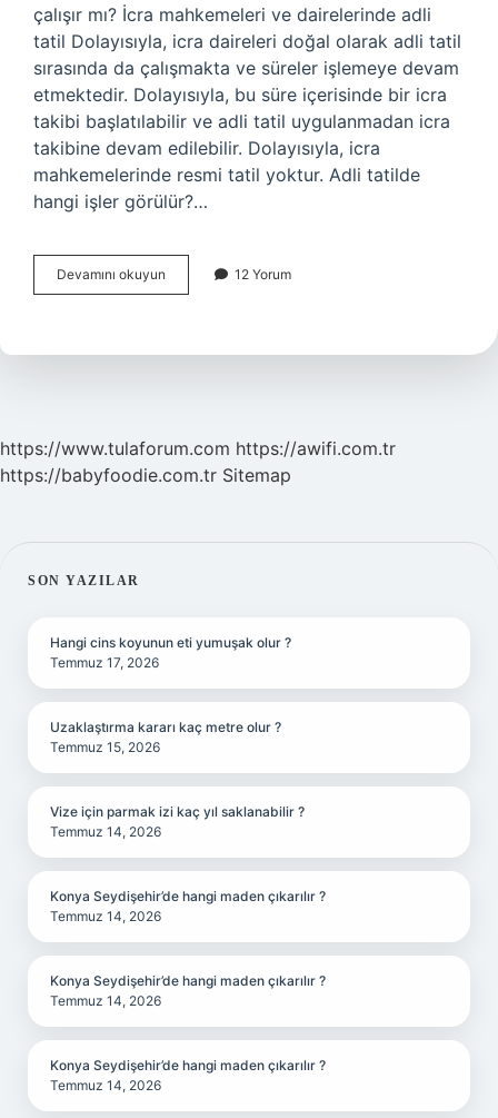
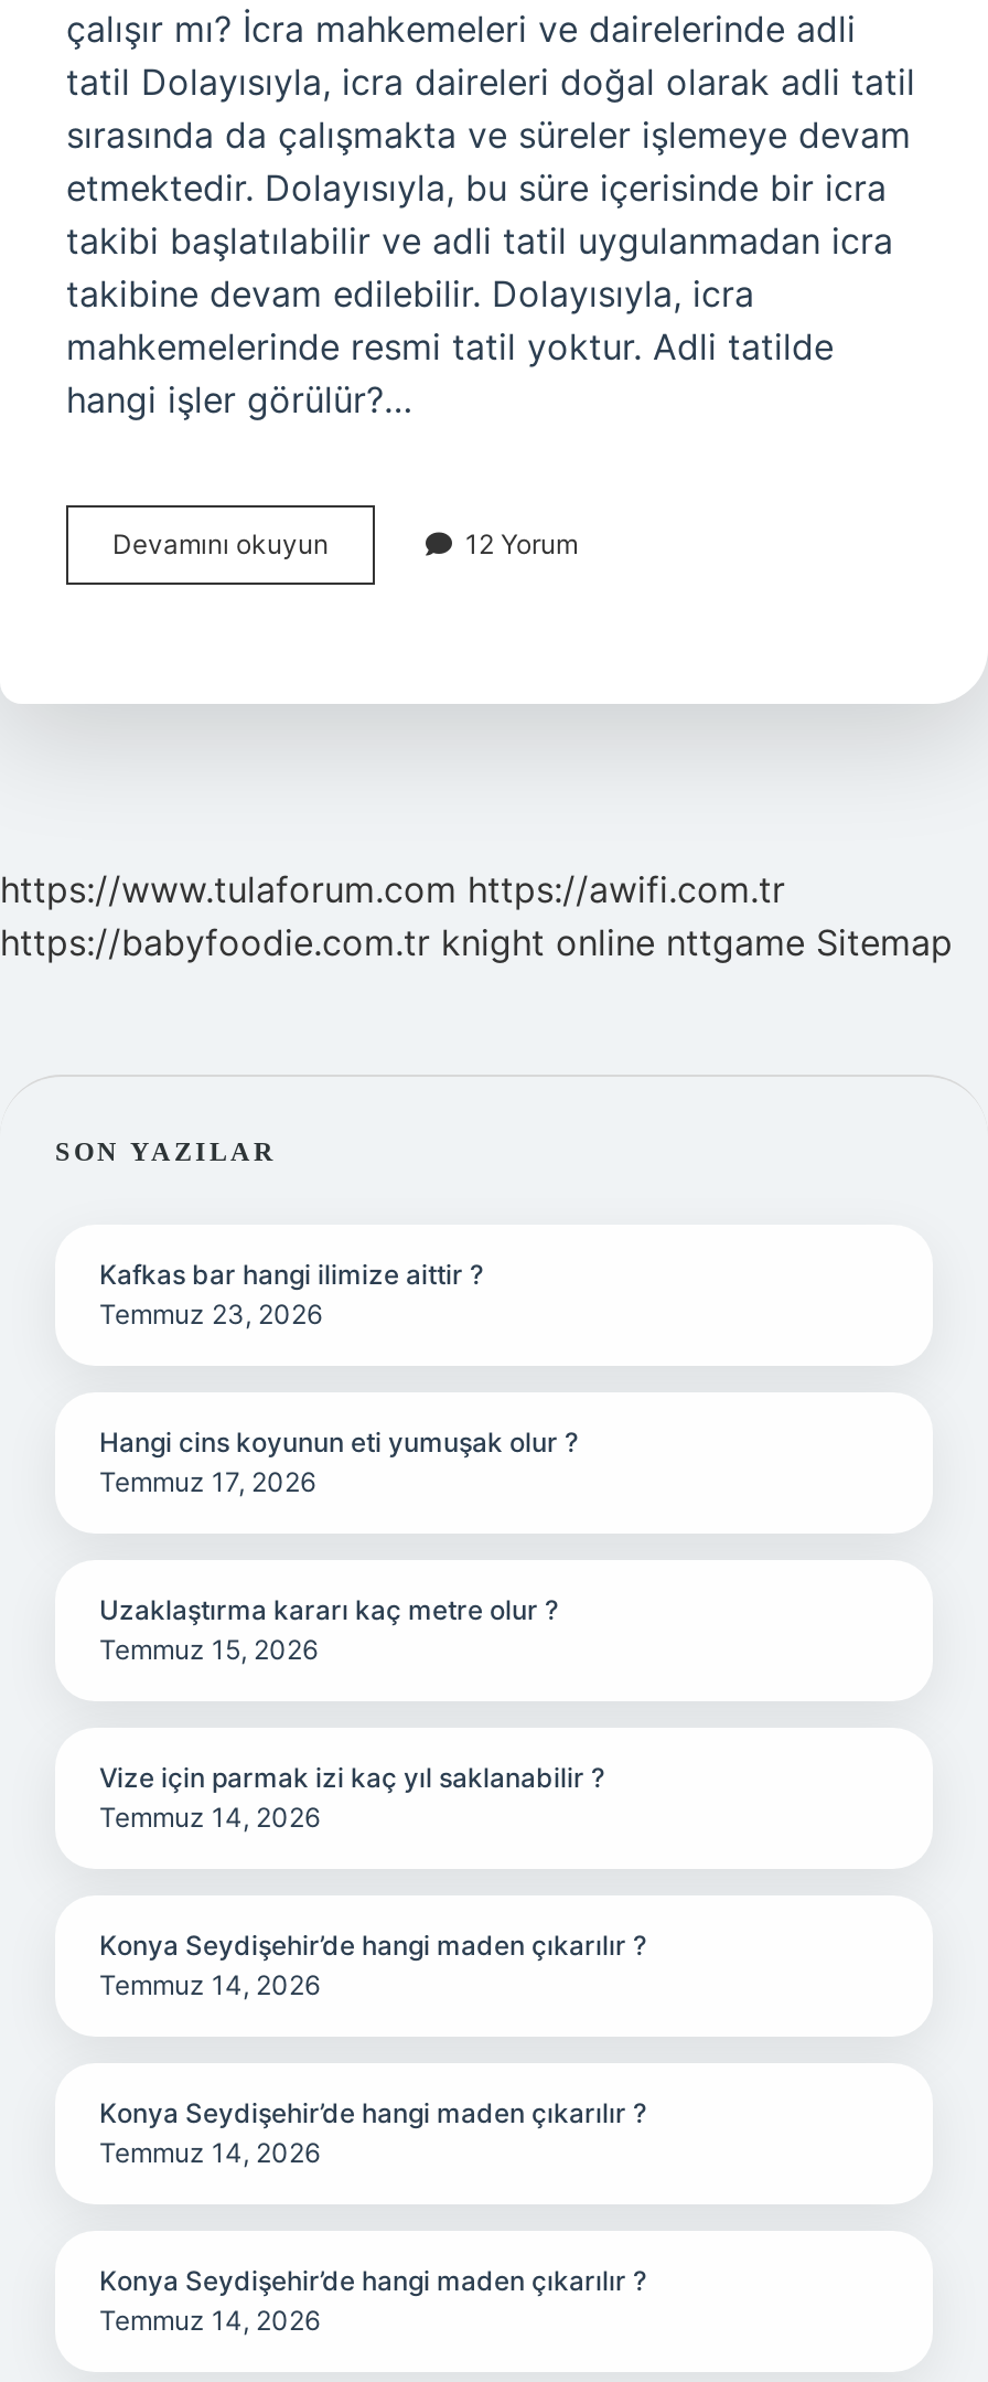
[0,464,291,486] https://babyfoodie.com.tr Sitemap -> [0,920,953,964] https://babyfoodie.com.tr knight online nttgame Sitemap
none -> [99,1258,483,1331] Kafkas bar hangi ilimize aittir ? | Temmuz 23, 2026

